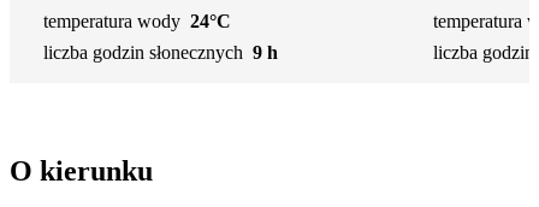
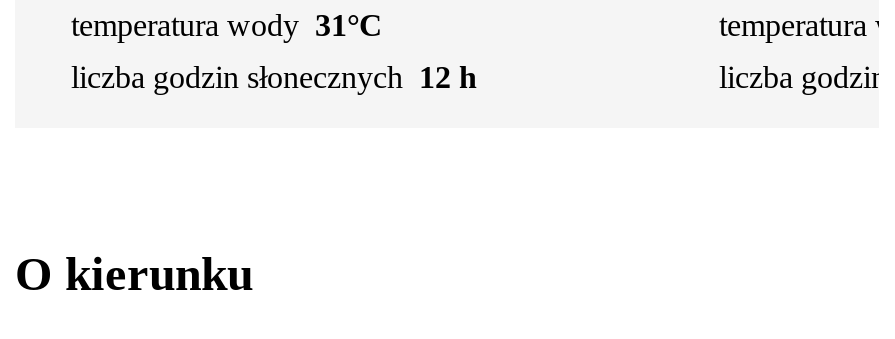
[43,11,231,32] temperatura wody 24°C -> [71,9,383,43] temperatura wody 31°C
[43,43,278,63] liczba godzin słonecznych 9 h -> [71,61,477,95] liczba godzin słonecznych 12 h

